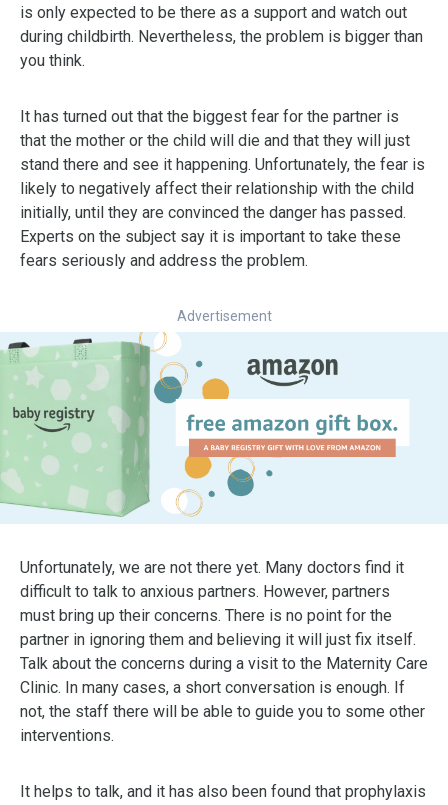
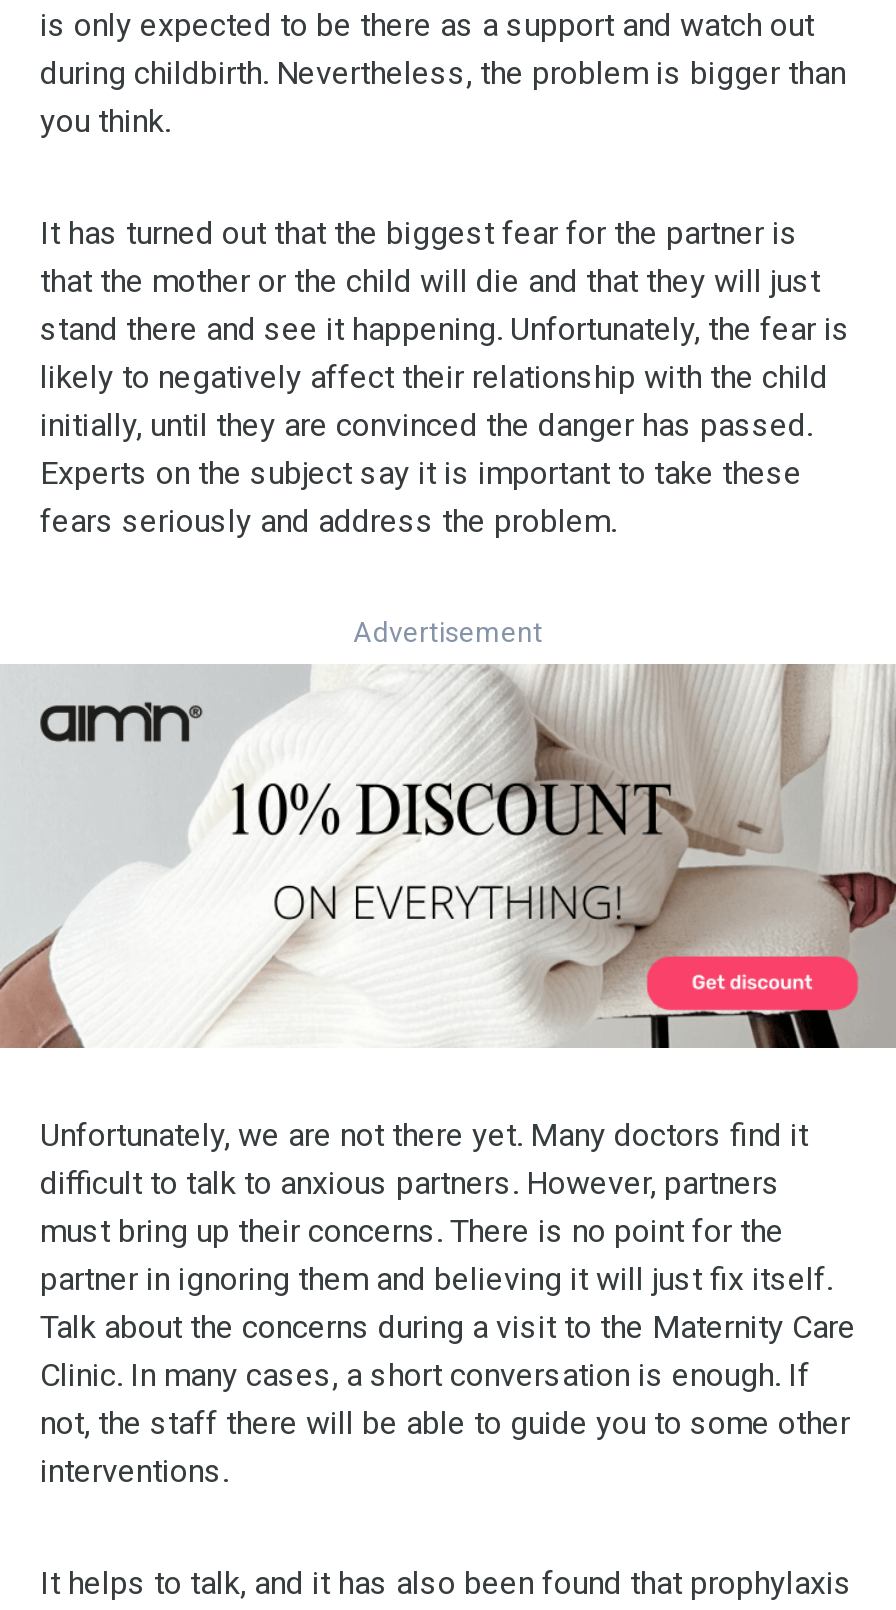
[3,332,445,524] [image] -> [6,662,890,1050] [image]

